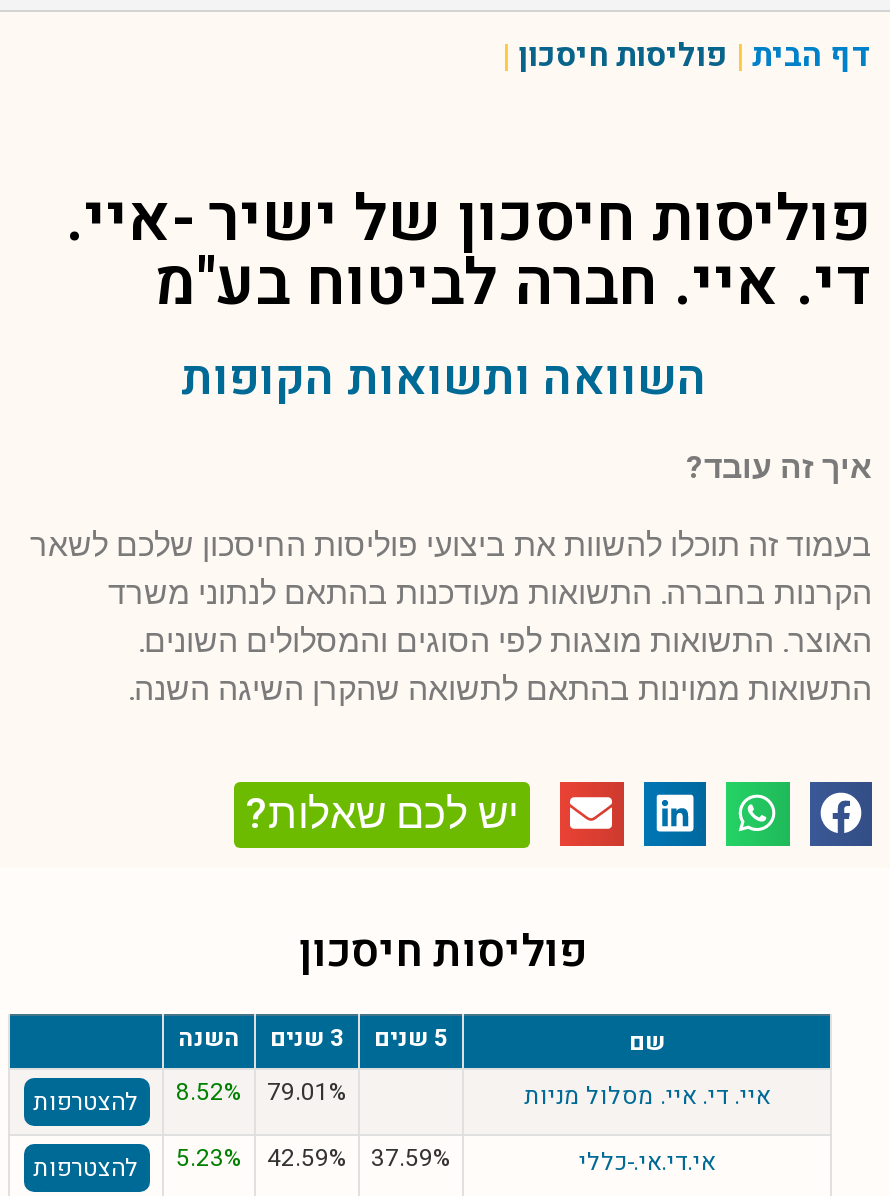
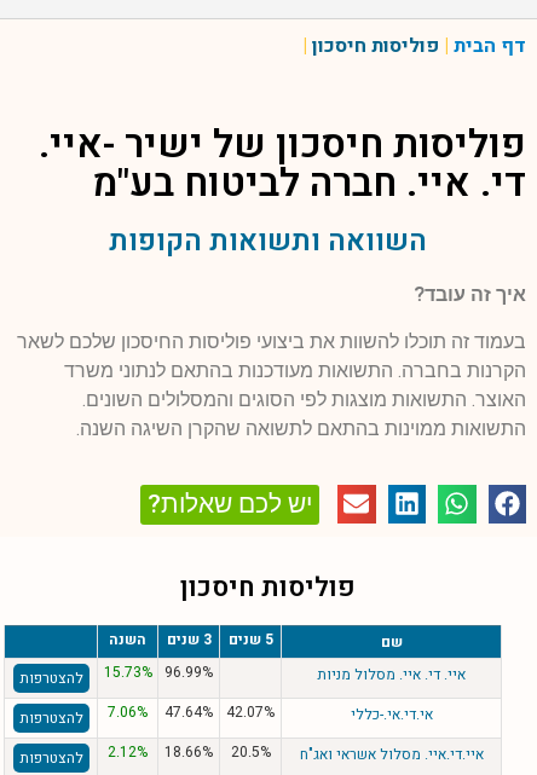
[176,1074,242,1110] 8.52% -> [103,662,152,683] 15.73%
[267,1074,347,1110] 79.01% -> [164,662,213,683] 96.99%
[176,1140,451,1176] 37.59% | 42.59% | 5.23% -> [19,701,483,766] 42.07% | 47.64% | 7.06% | להצטרפות | איי.די.איי. מסלול אשראי ואג"ח | 20.5% | 18.66% | 2.12%

